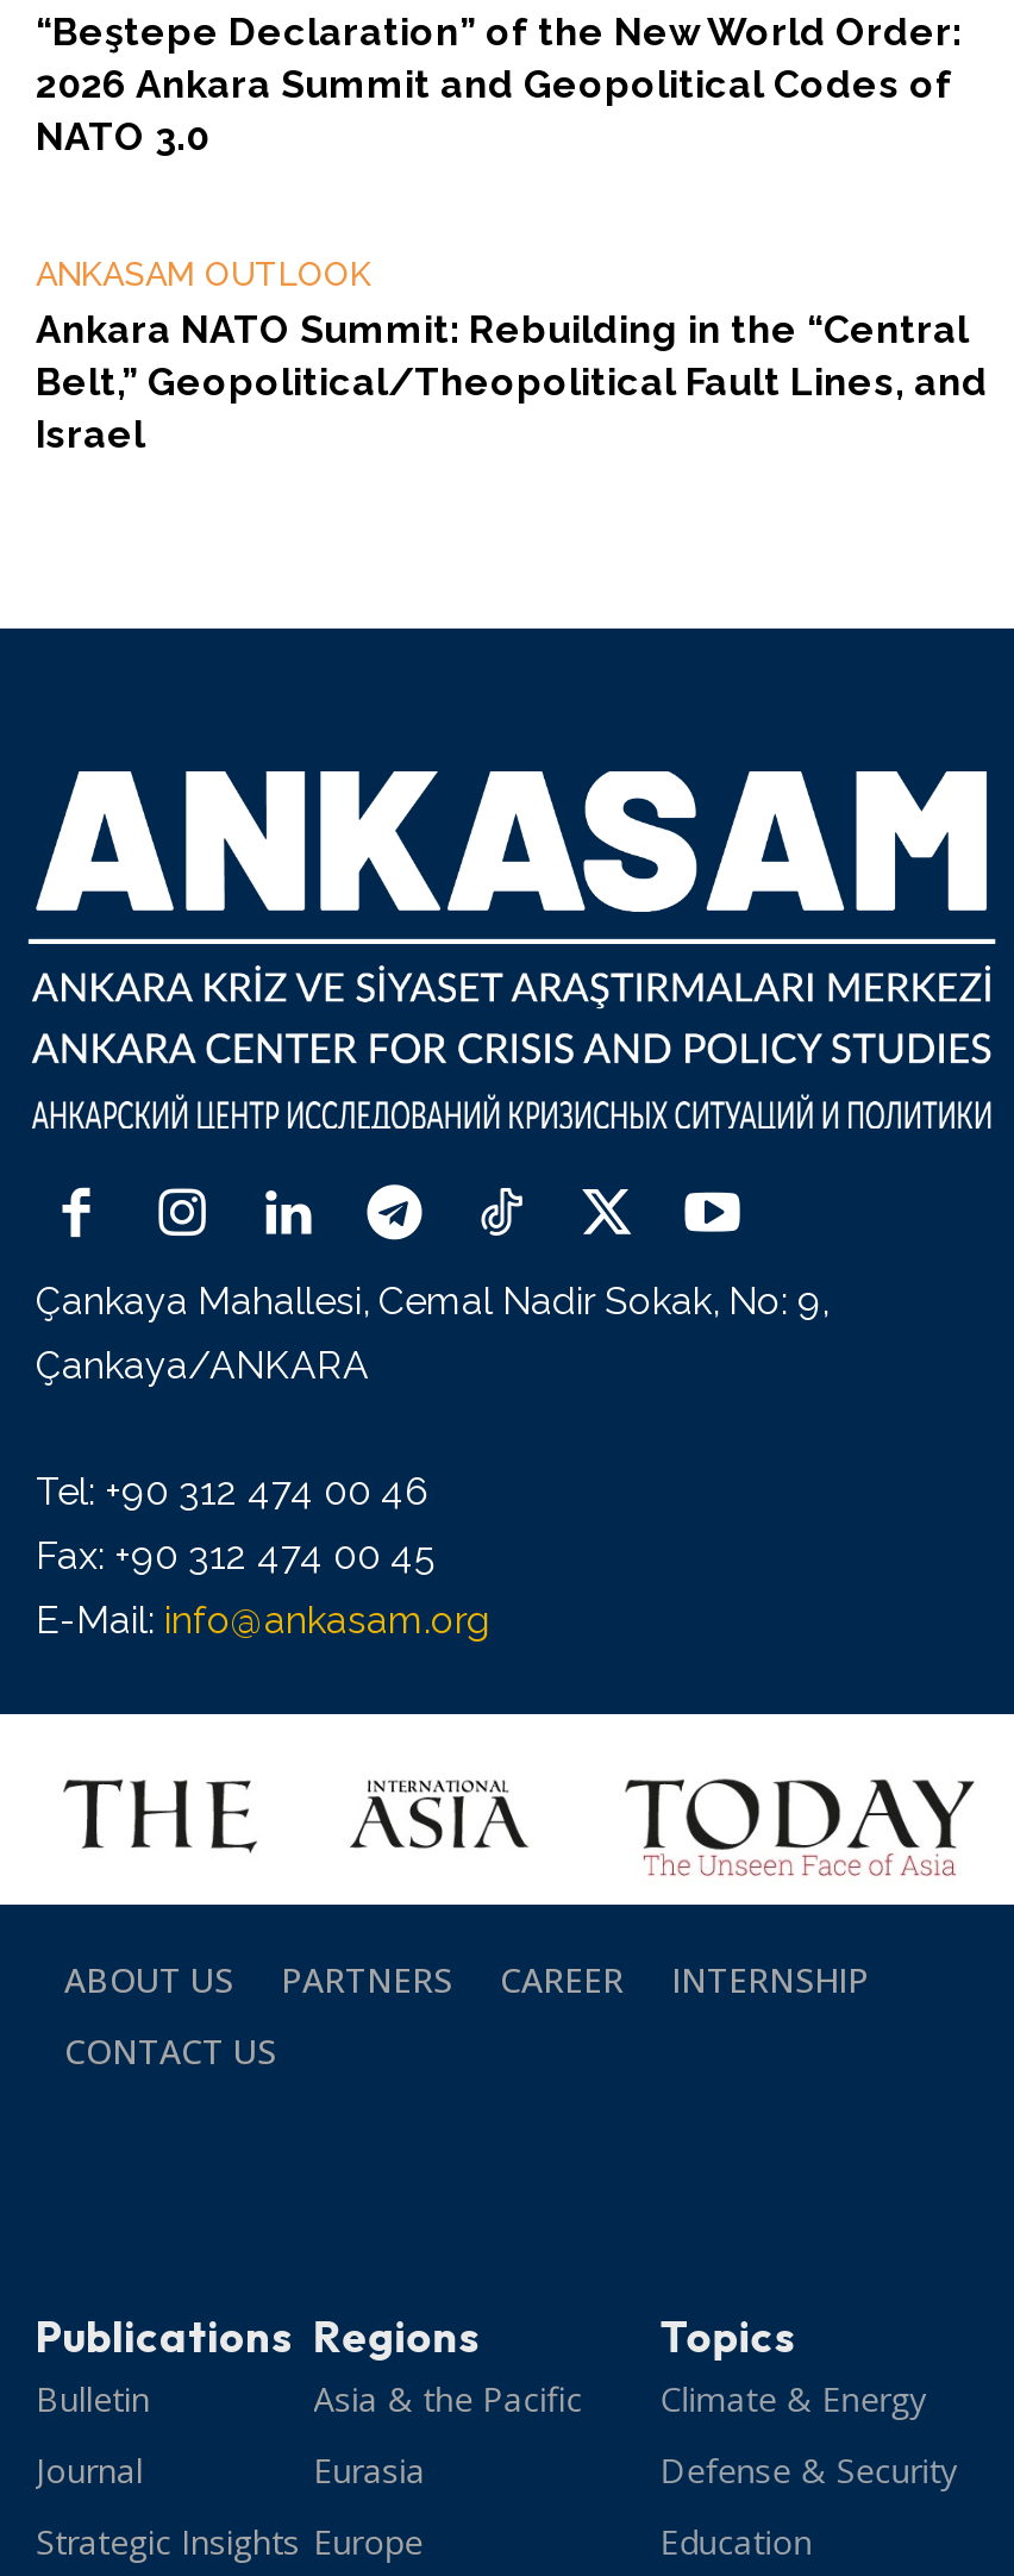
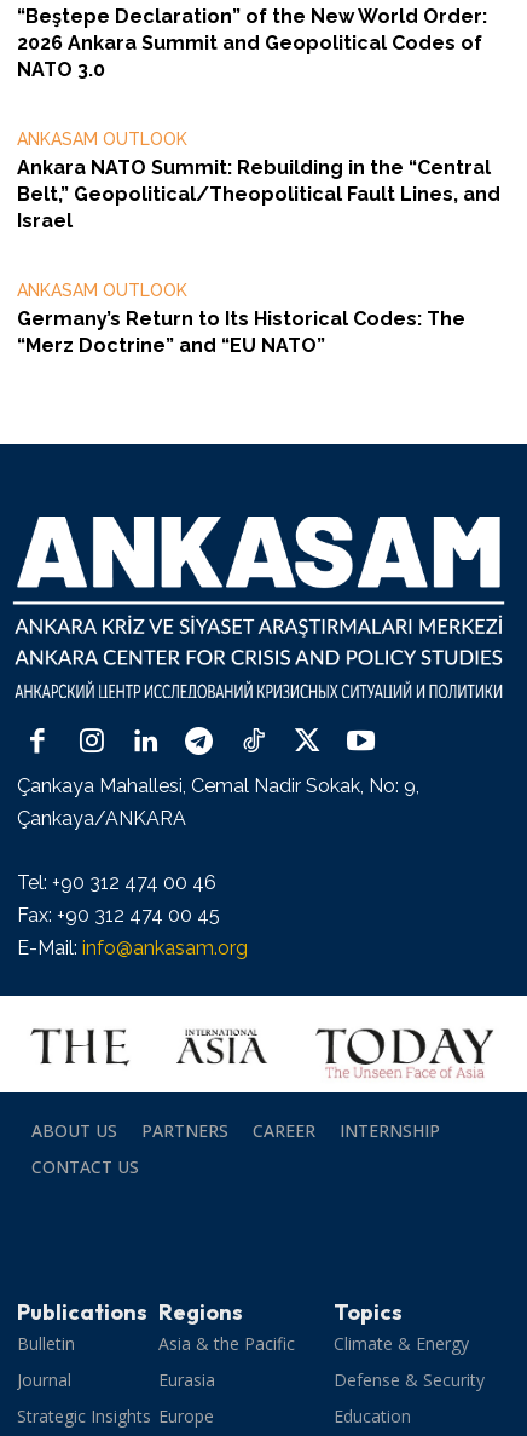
none -> [17,280,465,357] ANKASAM OUTLOOK | Germany’s Return to Its Historical Codes: The | “Merz Doctrine” and “EU NATO”

